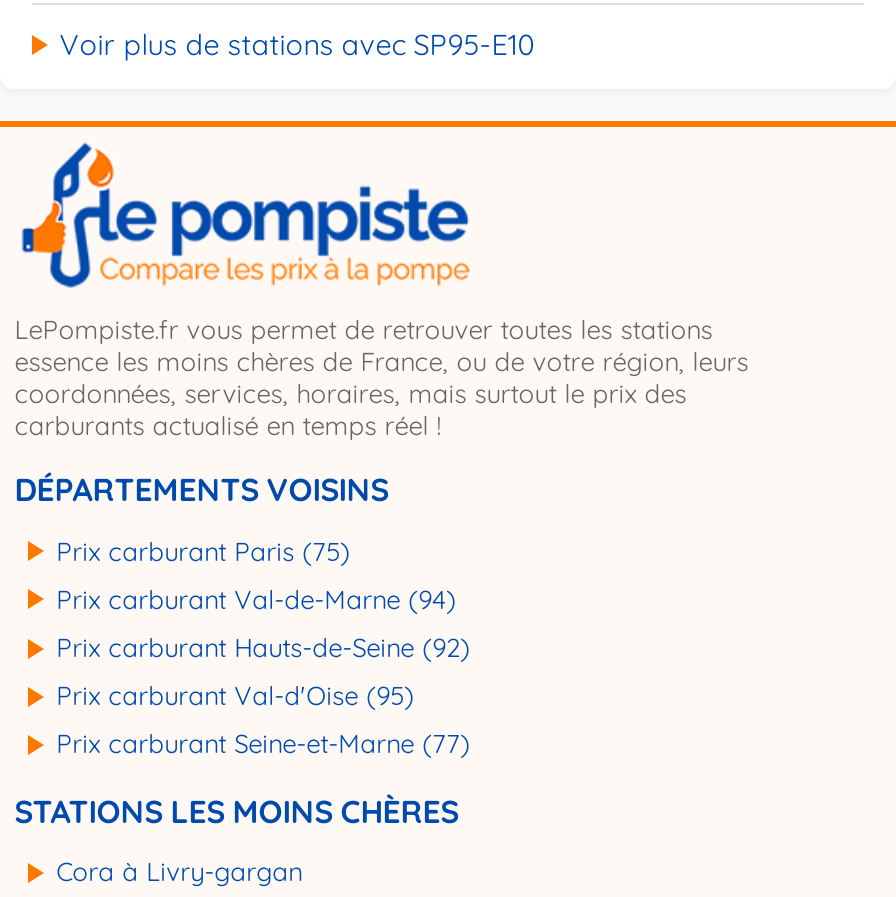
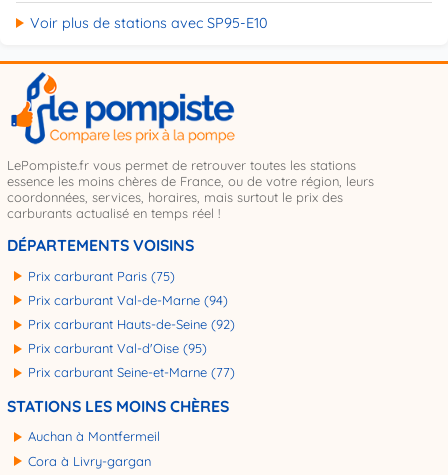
none -> [28,428,160,444] Auchan à Montfermeil

